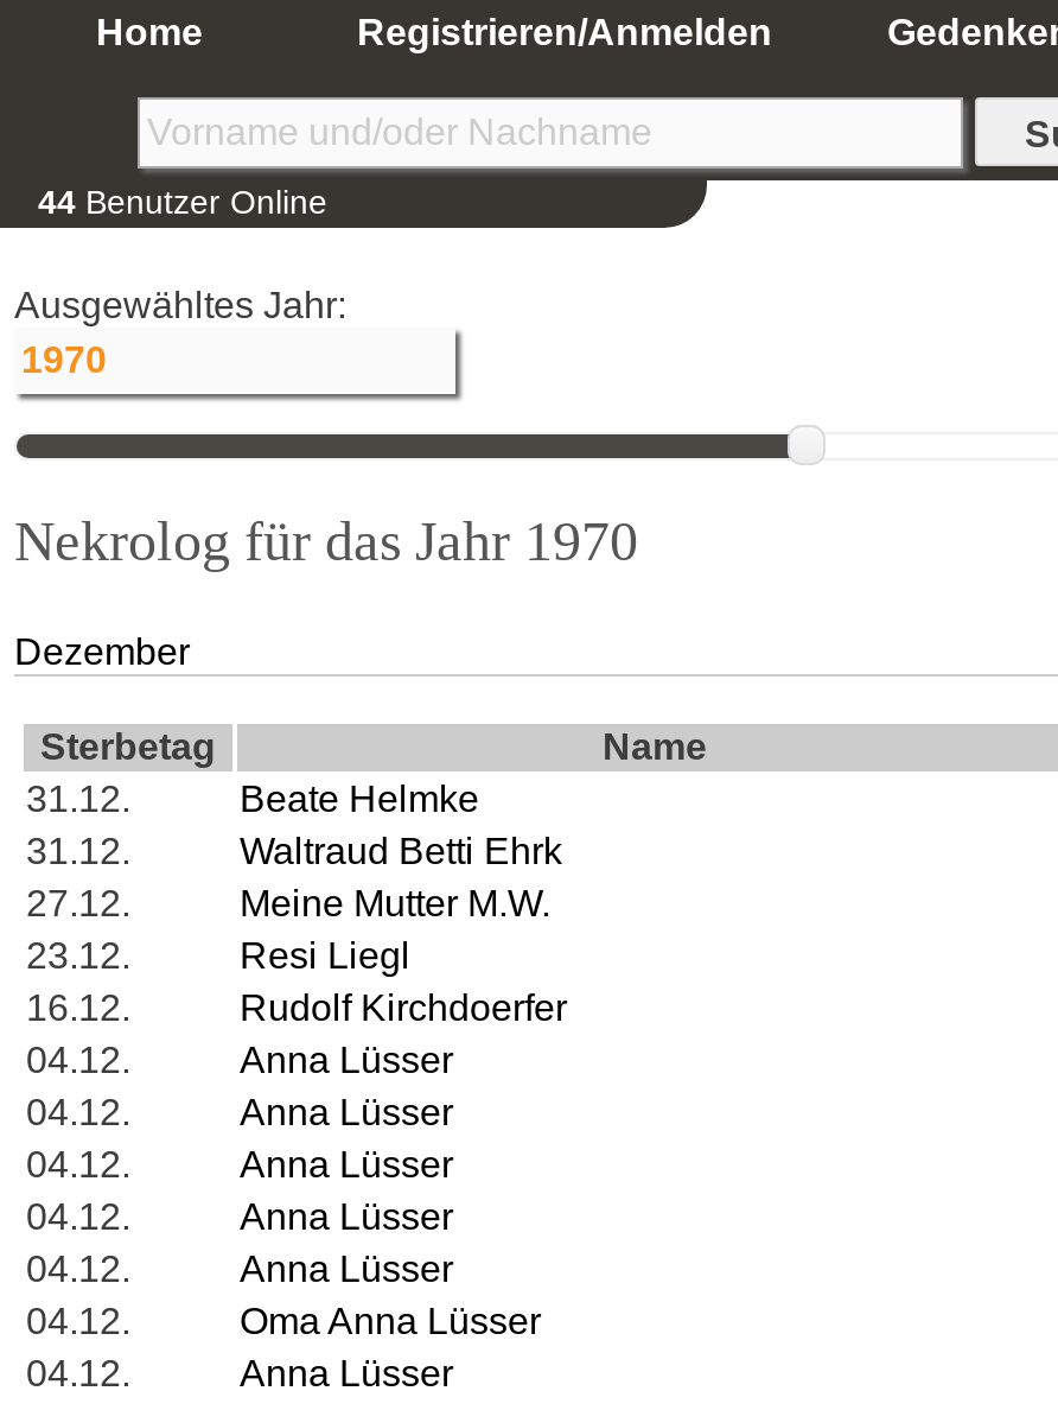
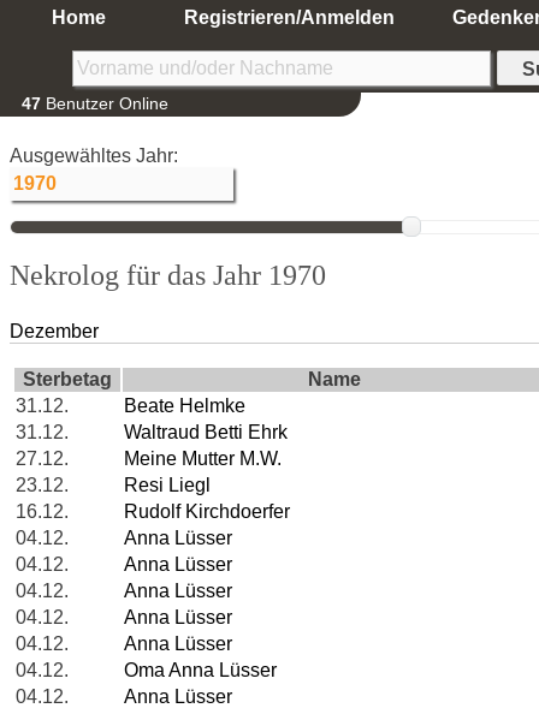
[38,183,327,221] 44 Benutzer Online -> [22,94,168,113] 47 Benutzer Online

